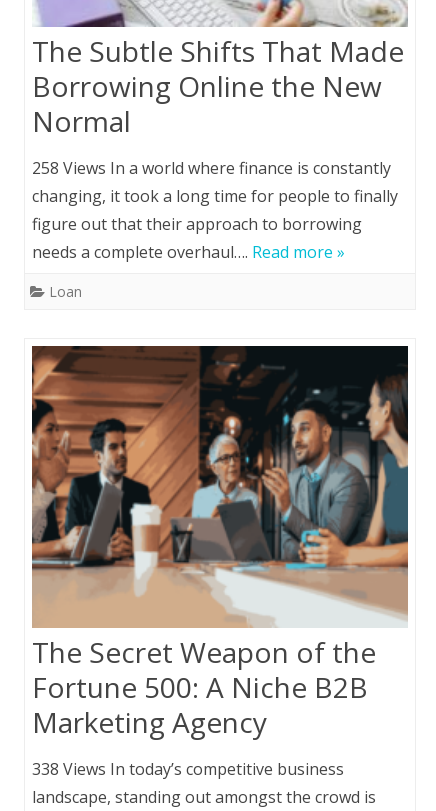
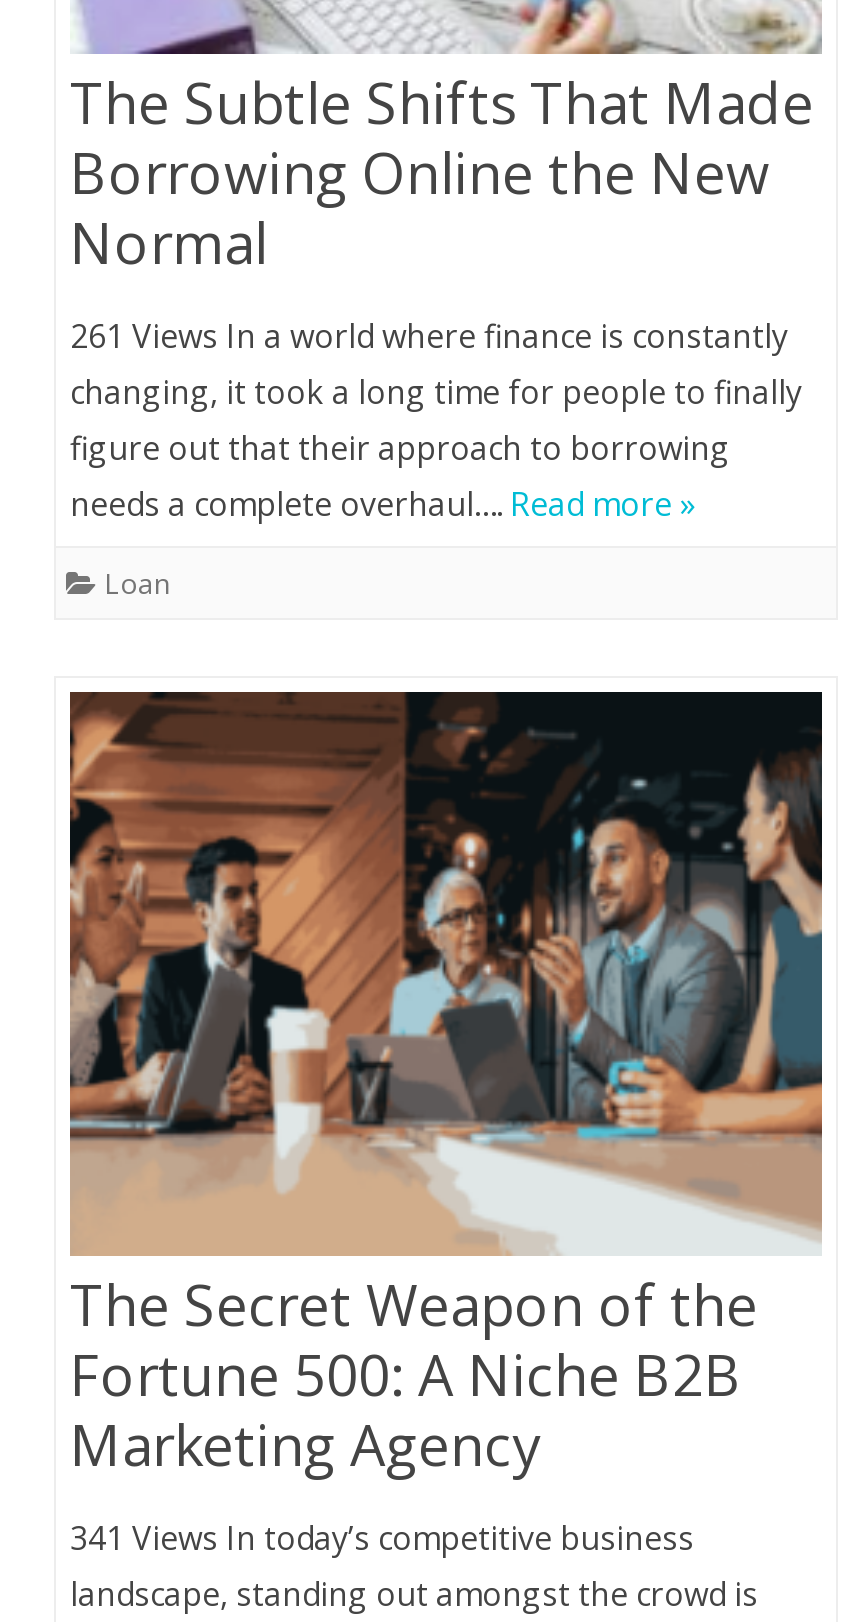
[32,157,391,179] 258 Views In a world where finance is constantly -> [70,314,788,358] 261 Views In a world where finance is constantly
[32,758,344,780] 338 Views In today’s competitive business -> [70,1516,694,1560] 341 Views In today’s competitive business

